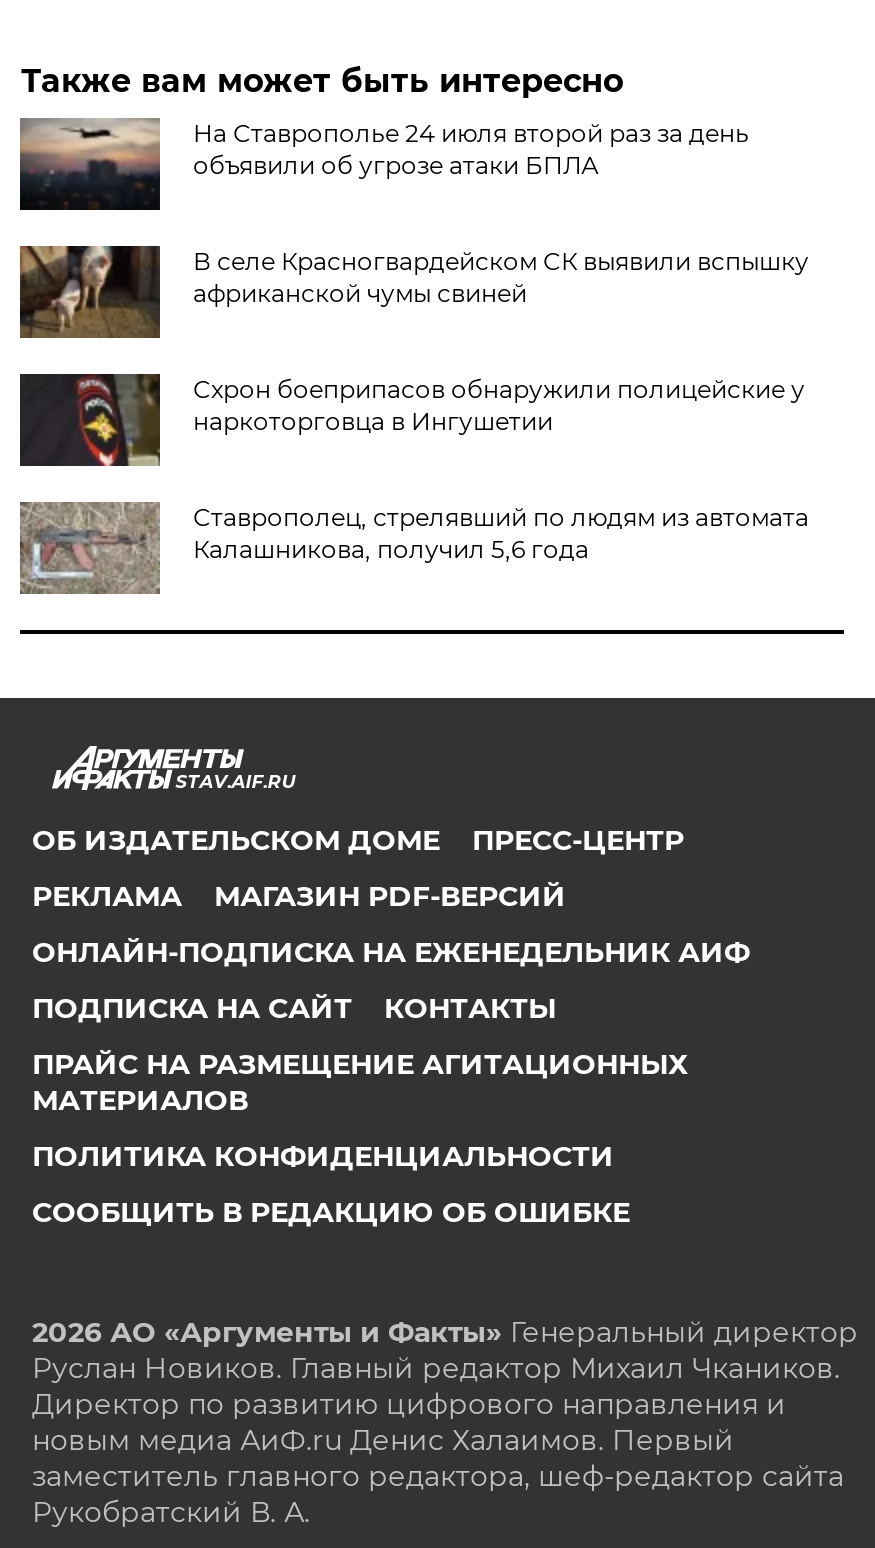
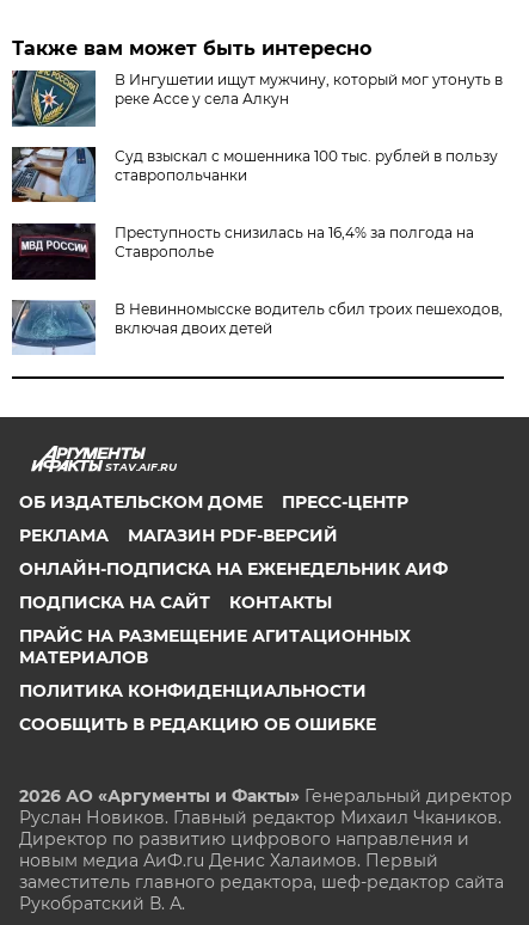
[18,118,749,212] [image] | На Ставрополье 24 июля второй раз за день | объявили об угрозе атаки БПЛА -> [11,69,503,128] [image] | В Ингушетии ищут мужчину, который мог утонуть в | реке Ассе у села Алкун
[18,244,809,340] [image] | В селе Красногвардейском СК выявили вспышку | африканской чумы свиней -> [11,146,498,203] [image] | Суд взыскал с мошенника 100 тыс. рублей в пользу | ставропольчанки
[22,374,805,468] [image] | Схрон боеприпасов обнаружили полицейские у | наркоторговца в Ингушетии -> [14,223,475,281] [image] | Преступность снизилась на 16,4% за полгода на | Ставрополье
[18,500,809,596] [image] | Ставрополец, стрелявший по людям из автомата | Калашникова, получил 5,6 года -> [12,300,503,355] [image] | В Невинномысске водитель сбил троих пешеходов, | включая двоих детей

